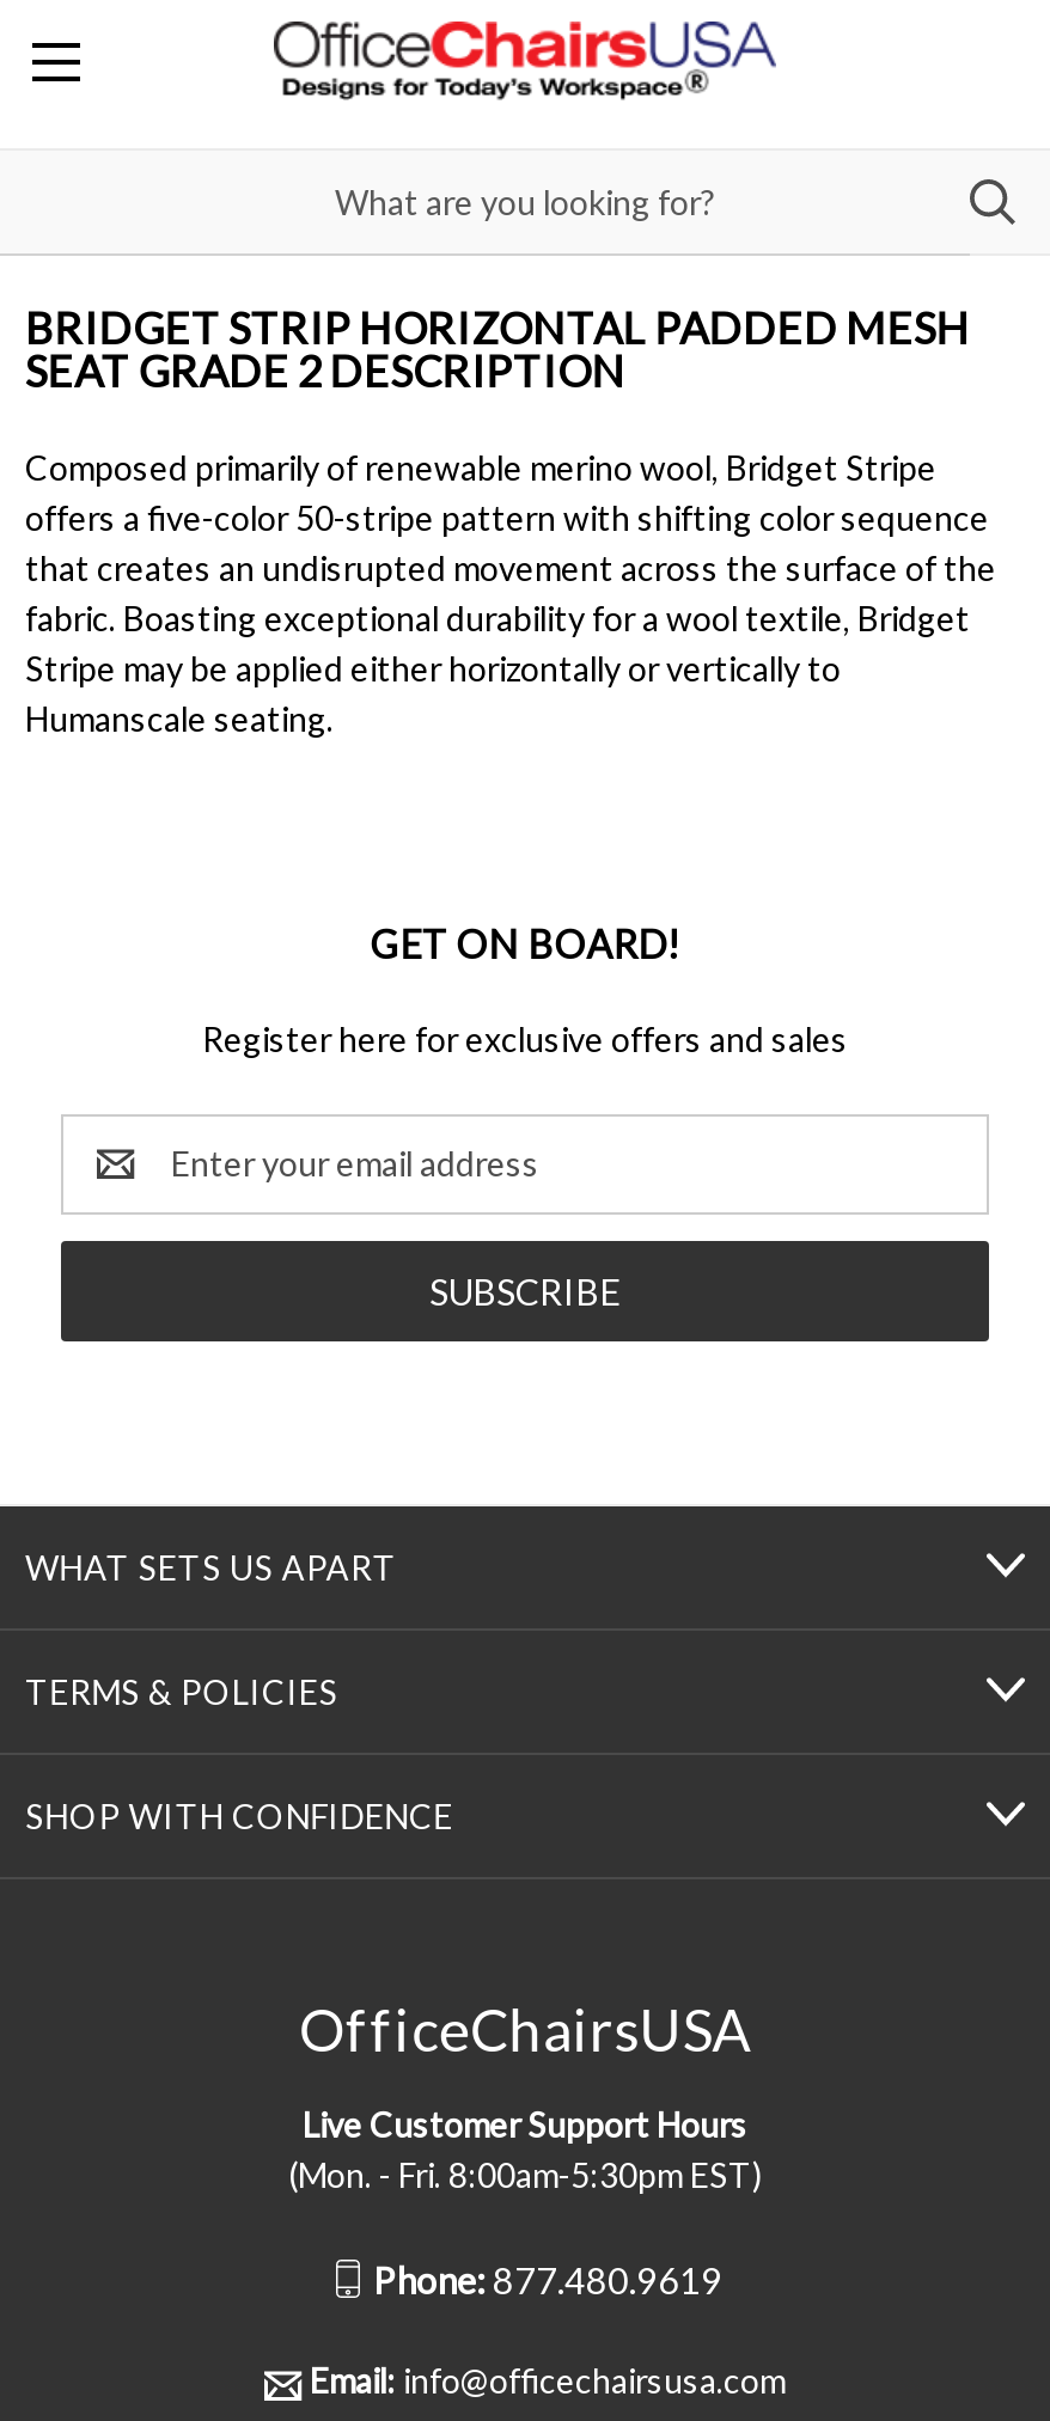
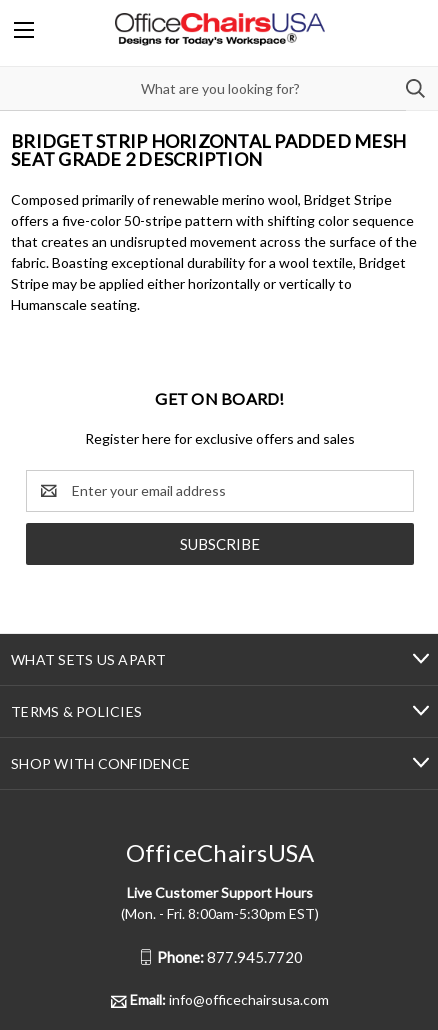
[373,2258,722,2301] Phone: 877.480.9619 -> [156,948,302,966] Phone: 877.945.7720

